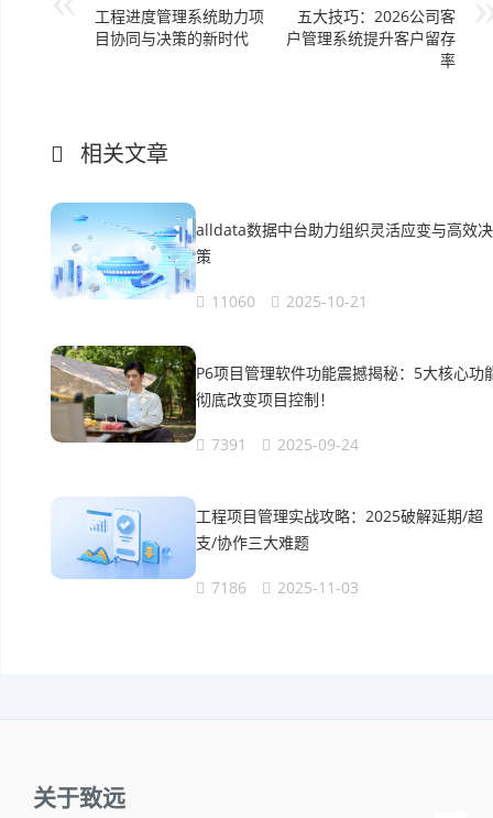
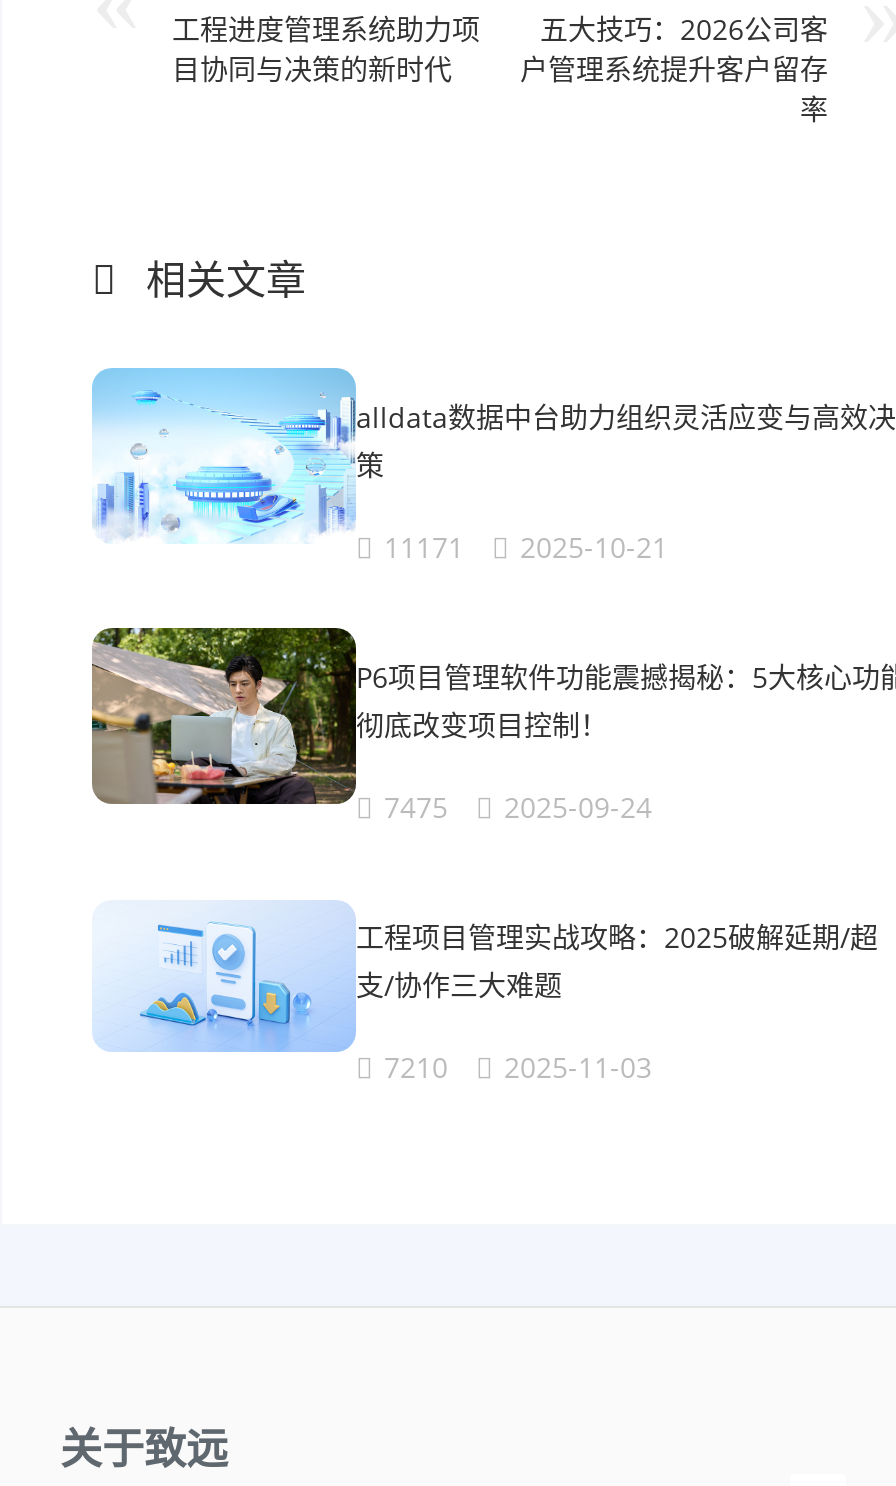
[207,291,368,312] 11060 2025-10-21 -> [376,528,668,566] 11171 2025-10-21
[207,434,359,455] 7391 2025-09-24 -> [376,788,652,826] 7475 2025-09-24
[207,577,359,598] 7186 2025-11-03 -> [376,1048,652,1086] 7210 2025-11-03

